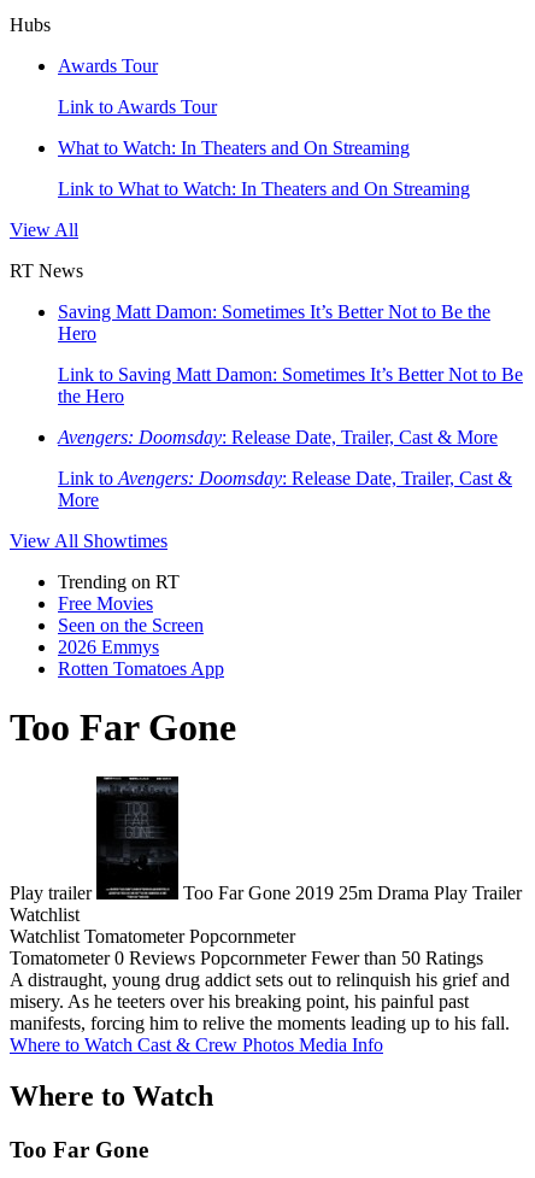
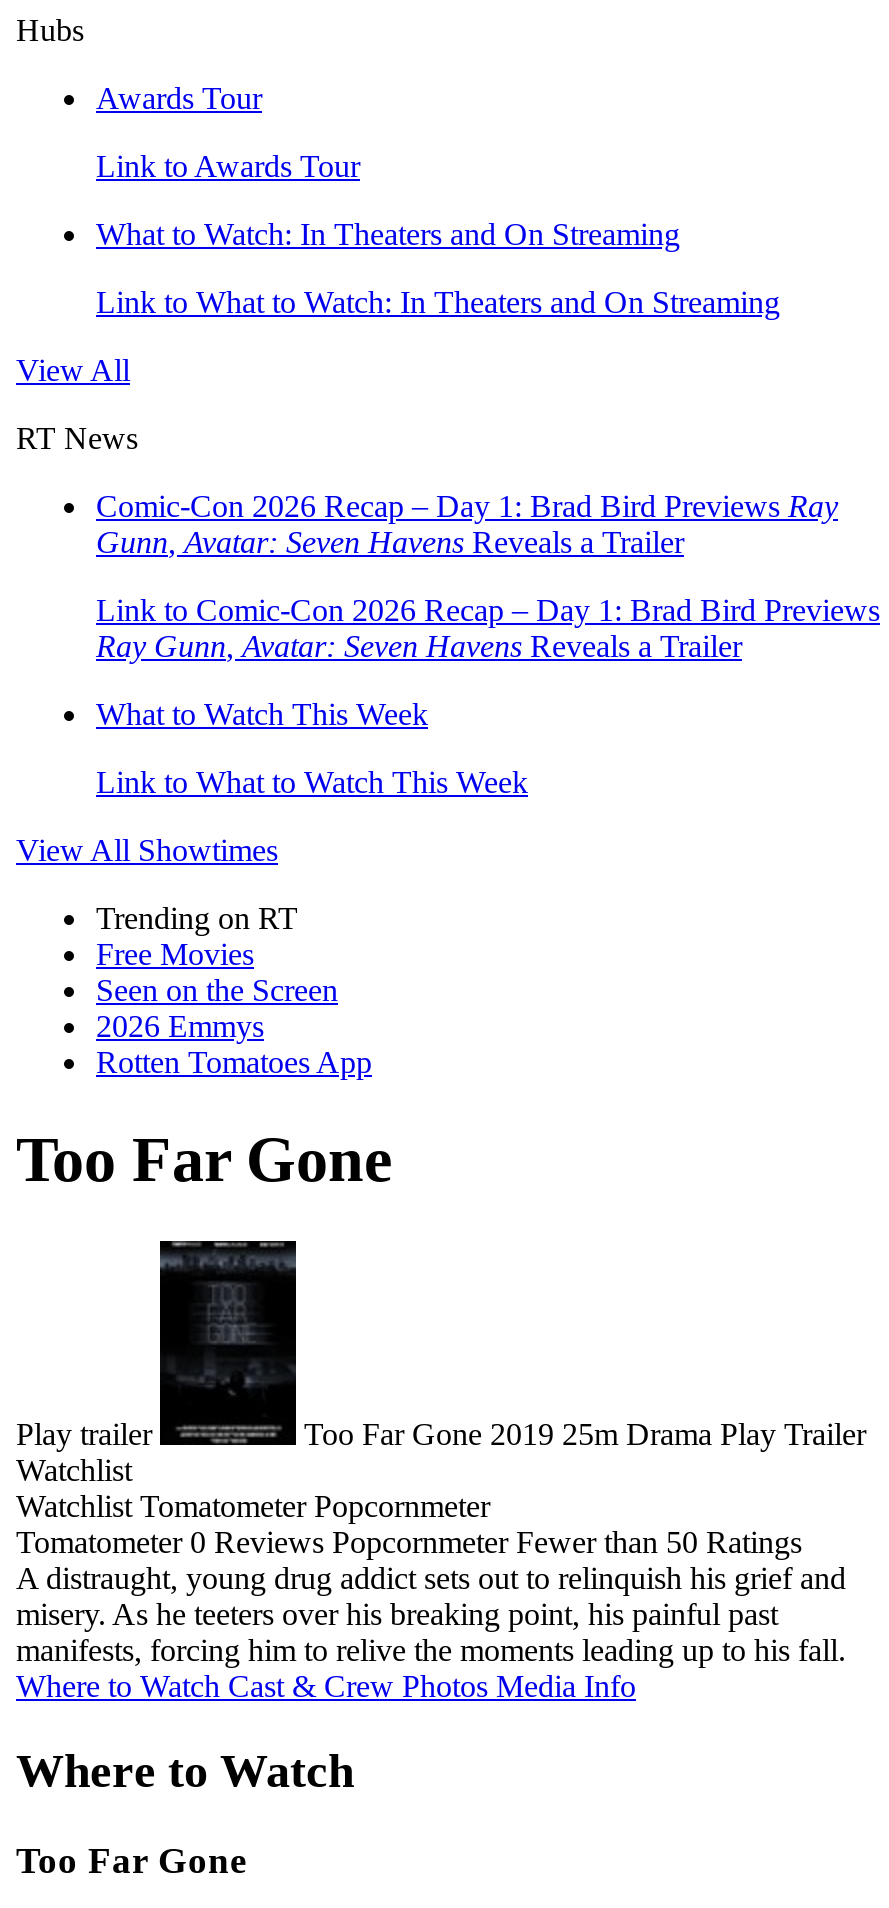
[58,301,490,344] Saving Matt Damon: Sometimes It’s Better Not to Be the | Hero -> [96,489,838,559] Comic-Con 2026 Recap – Day 1: Brad Bird Previews Ray | Gunn, Avatar: Seven Havens Reveals a Trailer
[58,364,523,406] Link to Saving Matt Damon: Sometimes It’s Better Not to Be | the Hero -> [96,593,880,663] Link to Comic-Con 2026 Recap – Day 1: Brad Bird Previews | Ray Gunn, Avatar: Seven Havens Reveals a Trailer
[58,427,498,447] Avengers: Doomsday: Release Date, Trailer, Cast & More -> [96,697,428,731] What to Watch This Week
[58,468,512,510] Link to Avengers: Doomsday: Release Date, Trailer, Cast & | More -> [96,765,528,799] Link to What to Watch This Week

